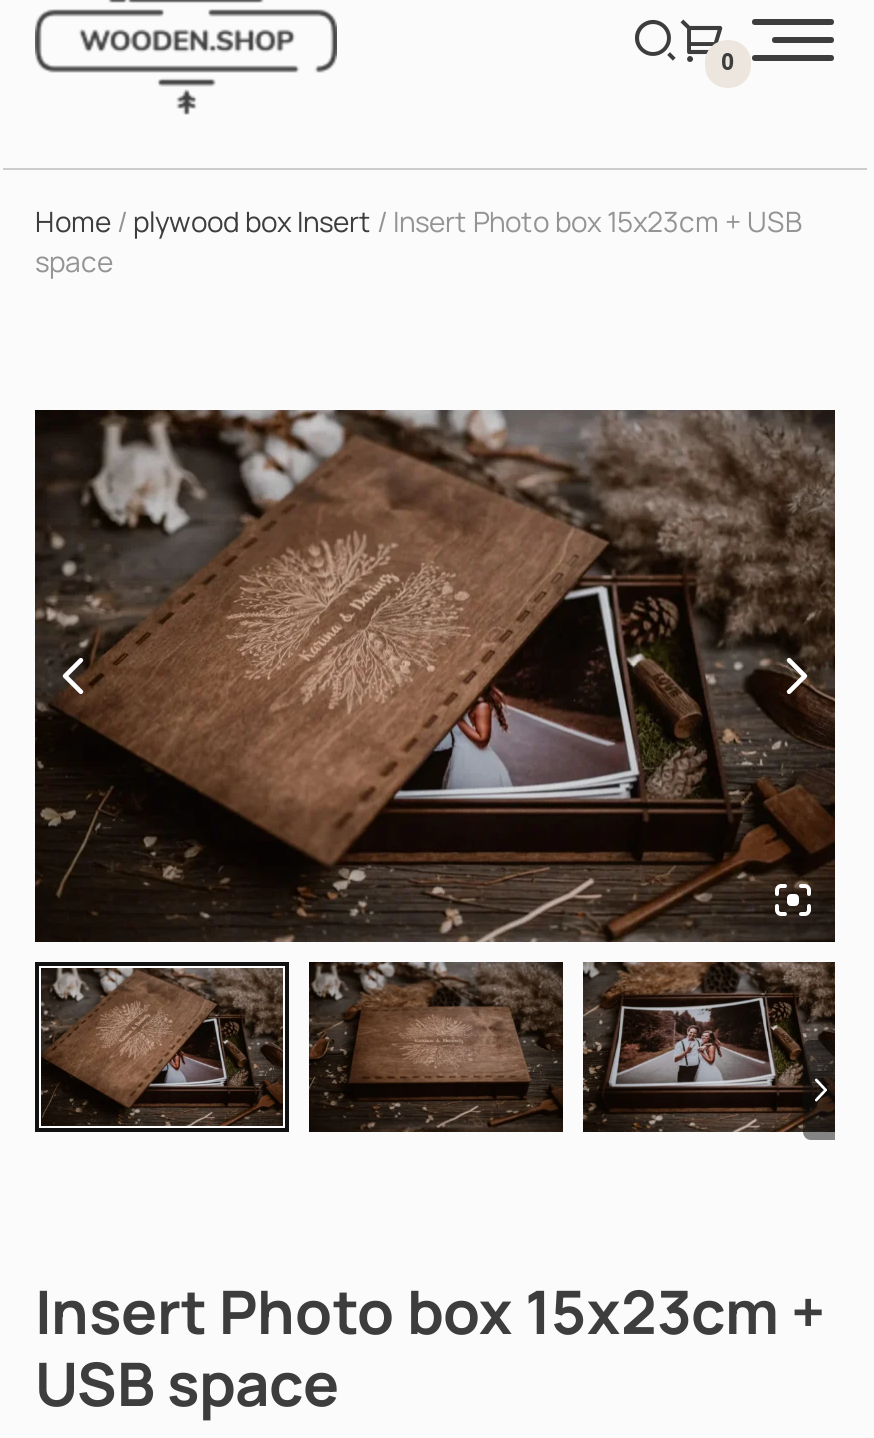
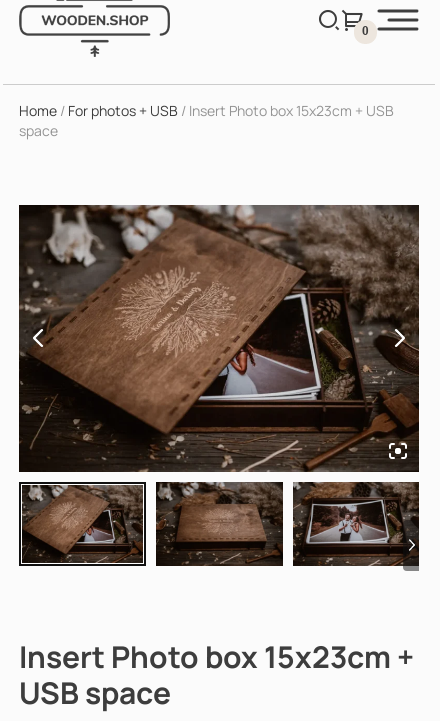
[35,202,803,240] Home / plywood box Insert / Insert Photo box 15x23cm + USB -> [19,101,394,120] Home / For photos + USB / Insert Photo box 15x23cm + USB

